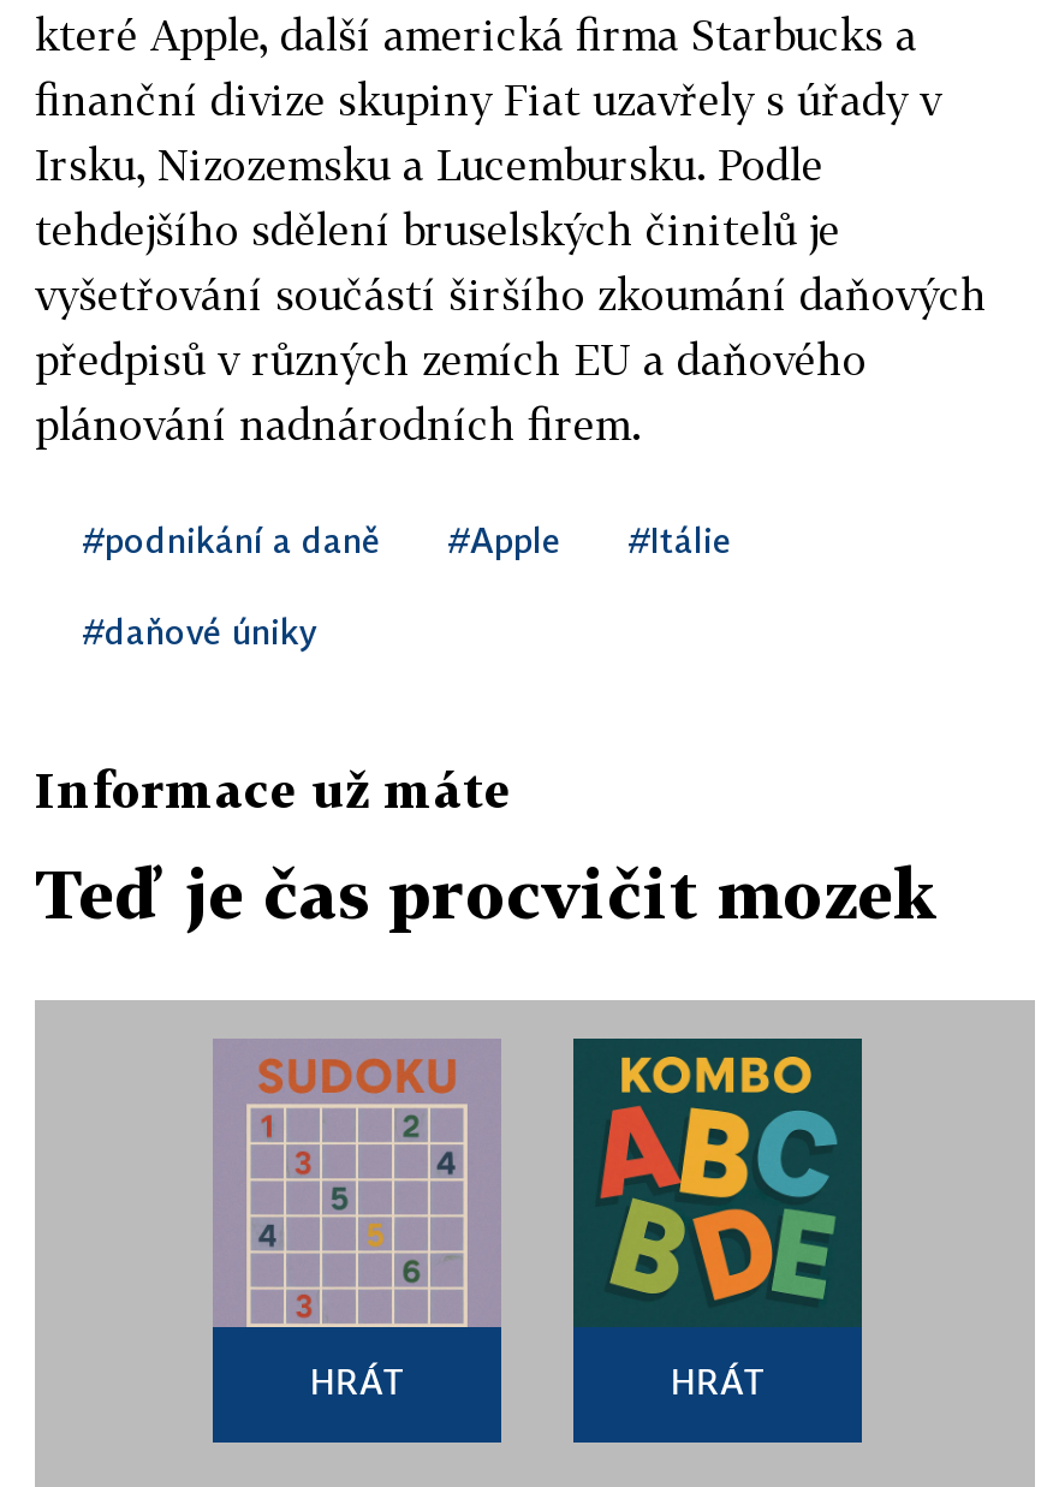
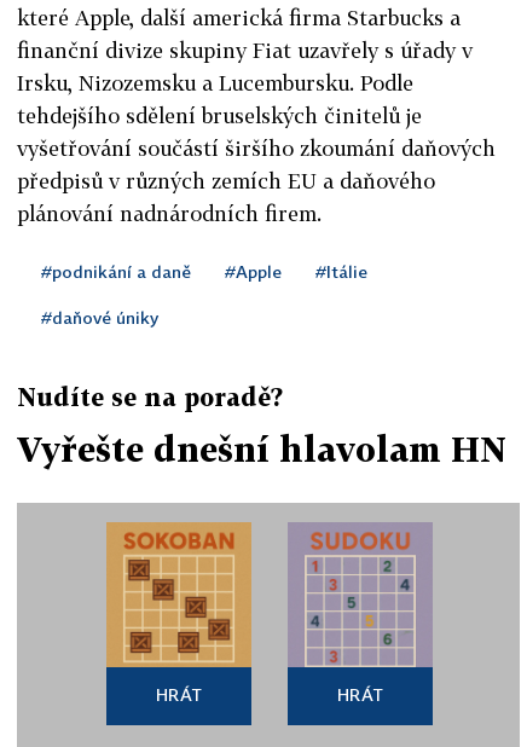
[35,760,511,817] Informace už máte -> [17,382,283,411] Nudíte se na poradě?
[35,853,939,933] Teď je čas procvičit mozek -> [17,429,506,469] Vyřešte dnešní hlavolam HN
[215,1041,499,1327] [image] -> [106,522,251,667] [image]
[571,1036,864,1327] [image] -> [288,522,433,668] [image]

